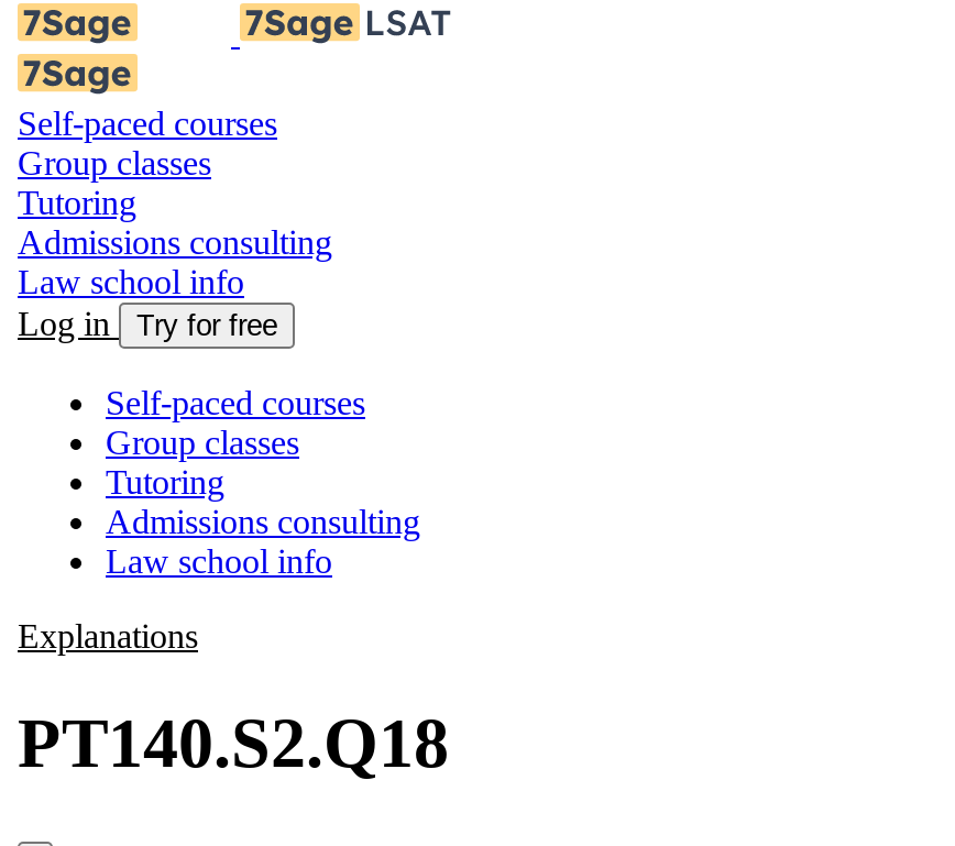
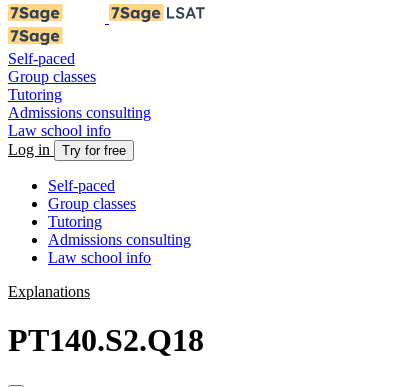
[18,105,277,142] Self-paced courses -> [8,50,75,67] Self-paced
[106,384,365,421] Self-paced courses -> [48,177,115,194] Self-paced

